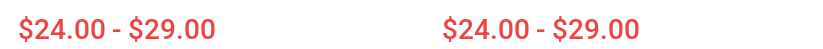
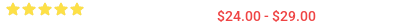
[18,13,216,45] $24.00 - $29.00 -> none

